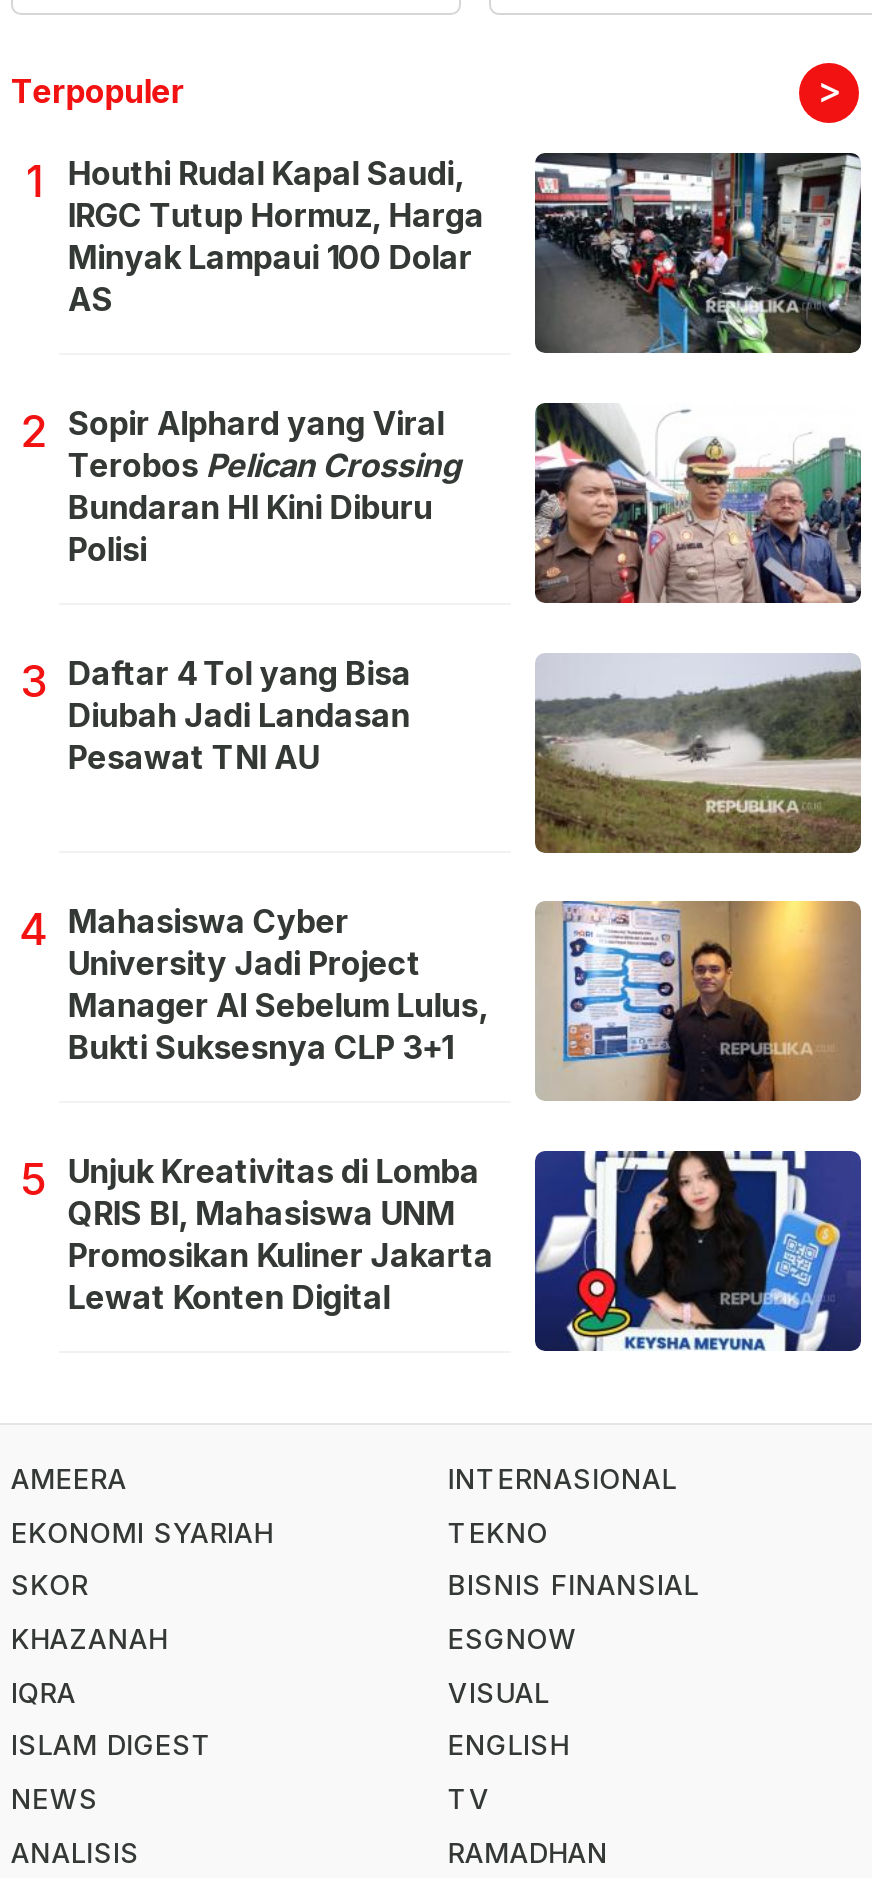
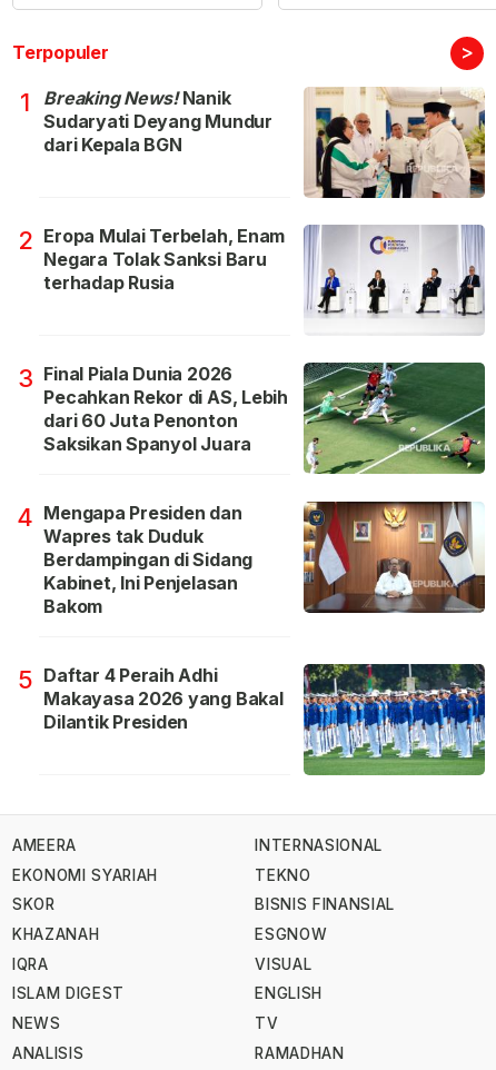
[68,151,861,355] [image] | Houthi Rudal Kapal Saudi, | IRGC Tutup Hormuz, Harga | Minyak Lampaui 100 Dolar | AS -> [44,87,485,199] [image] | Breaking News!Nanik | Sudaryati Deyang Mundur | dari Kepala BGN
[20,401,863,605] [image] | 2 Sopir Alphard yang Viral | Terobos Pelican Crossing | Bundaran HI Kini Diburu | Polisi -> [17,224,485,337] [image] | 2 Eropa Mulai Terbelah, Enam | Negara Tolak Sanksi Baru | terhadap Rusia
[20,654,411,778] 3 Daftar 4 Tol yang Bisa | Diubah Jadi Landasan | Pesawat TNI AU -> [17,363,288,455] 3 Final Piala Dunia 2026 | Pecahkan Rekor di AS, Lebih | dari 60 Juta Penonton | Saksikan Spanyol Juara
[533,649,861,855] [image] -> [302,361,486,476] [image]
[19,902,488,1068] 4 Mahasiswa Cyber | University Jadi Project | Manager AI Sebelum Lulus, | Bukti Suksesnya CLP 3+1 -> [17,502,253,618] 4 Mengapa Presiden dan | Wapres tak Duduk | Berdampingan di Sidang | Kabinet, Ini Penjelasan | Bakom
[537,899,863,1103] [image] -> [304,501,485,614] [image]
[20,1149,863,1353] [image] | 5 Unjuk Kreativitas di Lomba | QRIS BI, Mahasiswa UNM | Promosikan Kuliner Jakarta | Lewat Konten Digital -> [17,663,486,776] [image] | 5 Daftar 4 Peraih Adhi | Makayasa 2026 yang Bakal | Dilantik Presiden

